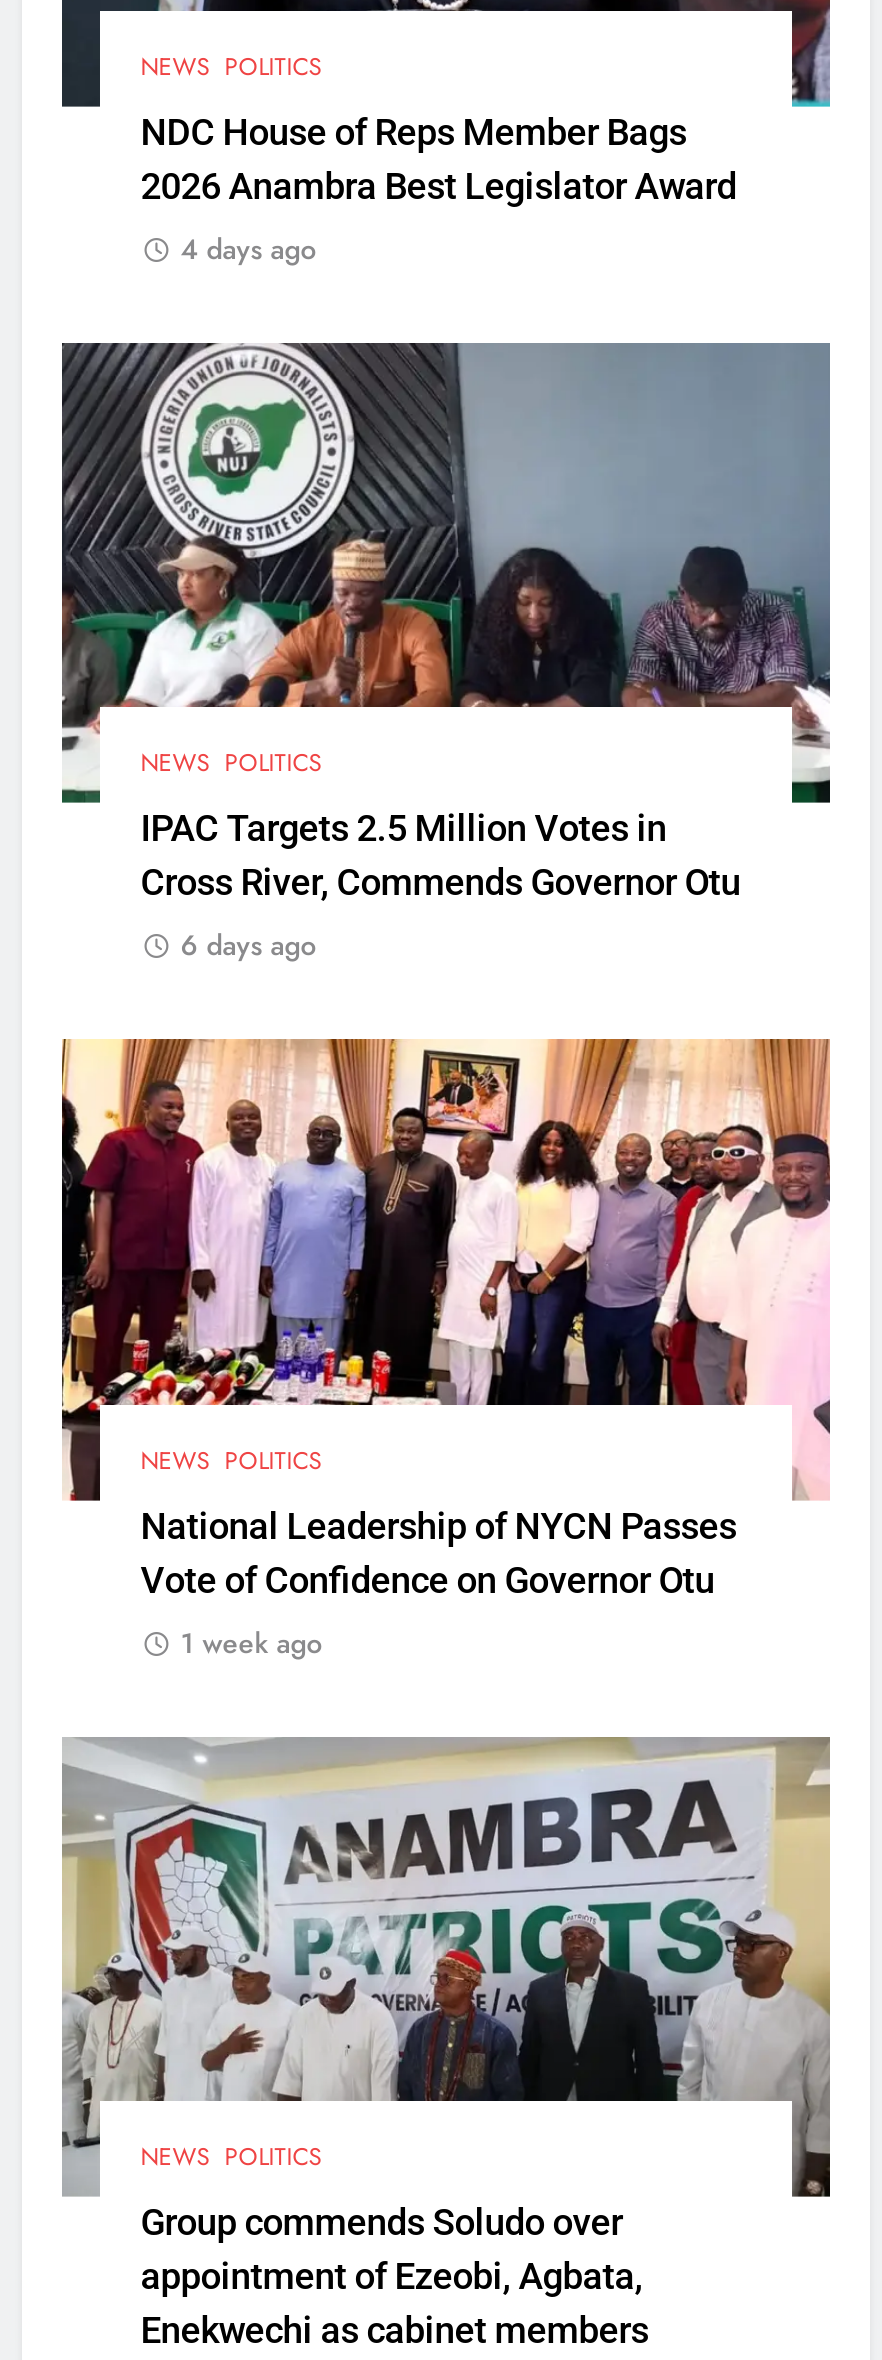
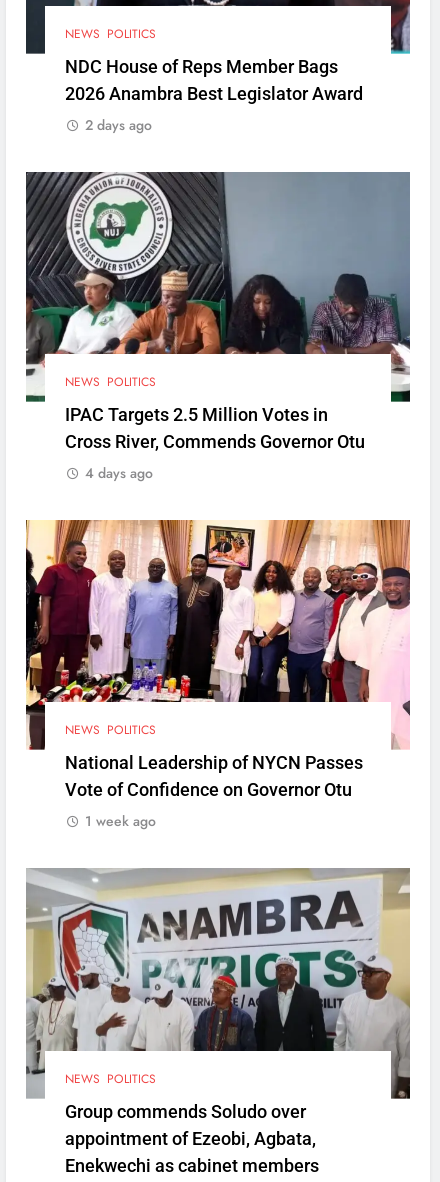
[180,229,316,269] 4 days ago -> [85,114,152,134] 2 days ago
[180,926,316,966] 6 days ago -> [85,463,153,483] 4 days ago

